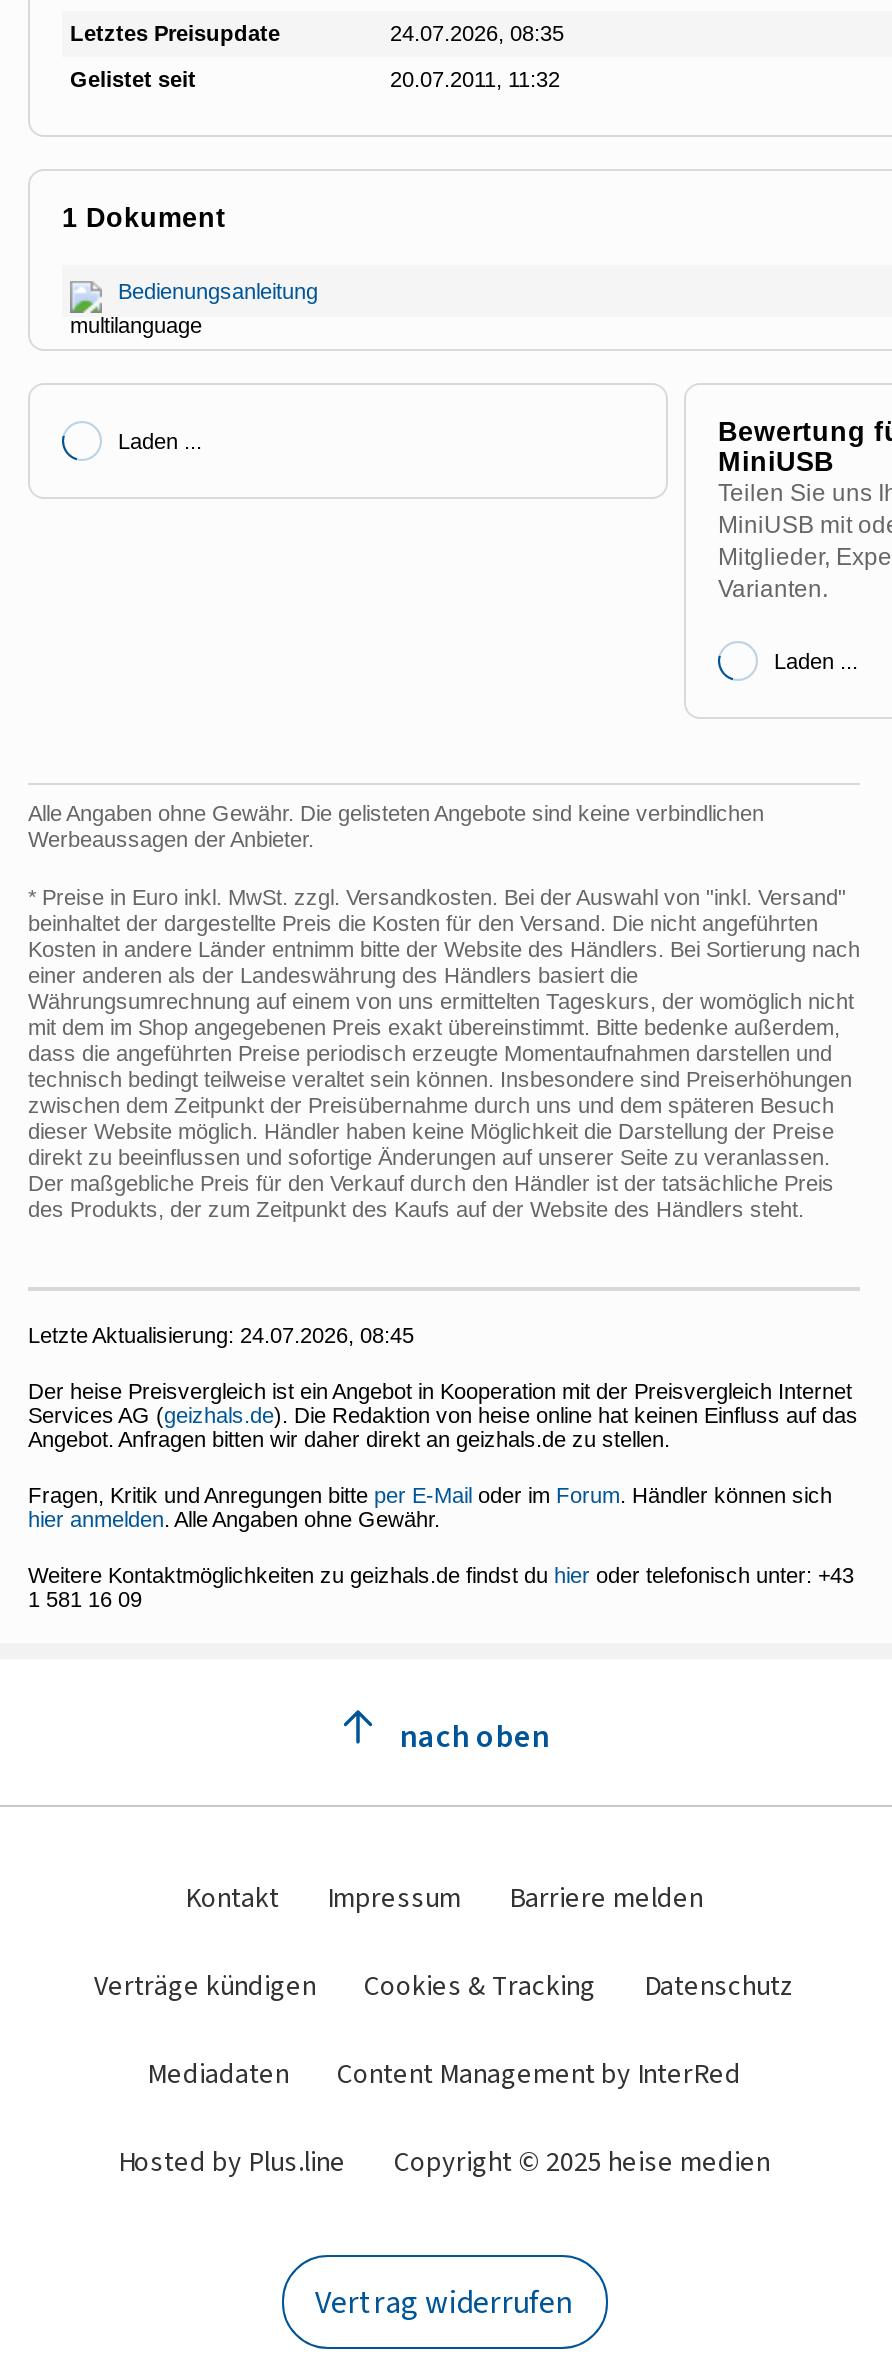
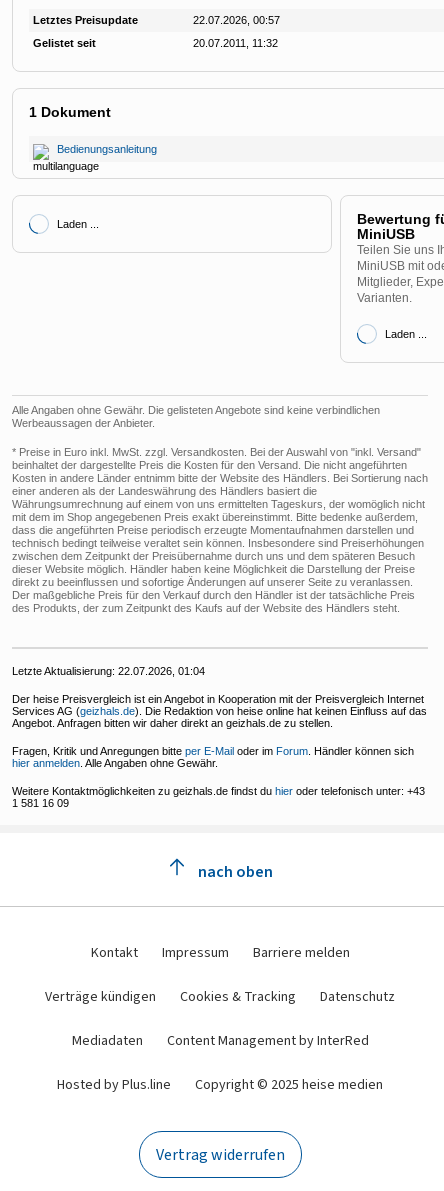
[390,20,564,44] 24.07.2026, 08:35 -> [193,14,280,26] 22.07.2026, 00:57
[28,1323,414,1347] Letzte Aktualisierung: 24.07.2026, 08:45 -> [12,665,205,677] Letzte Aktualisierung: 22.07.2026, 01:04

